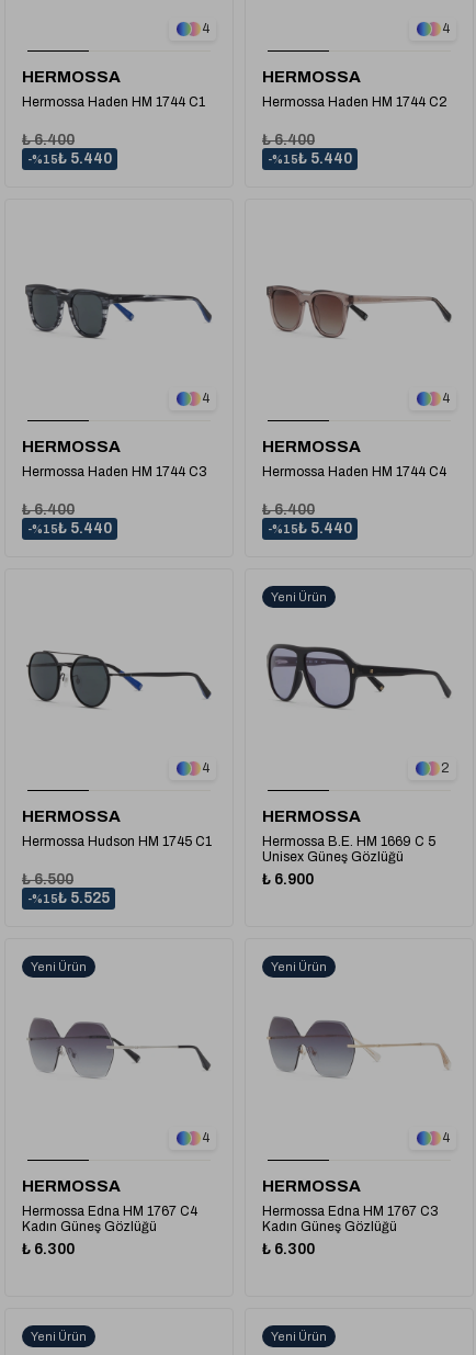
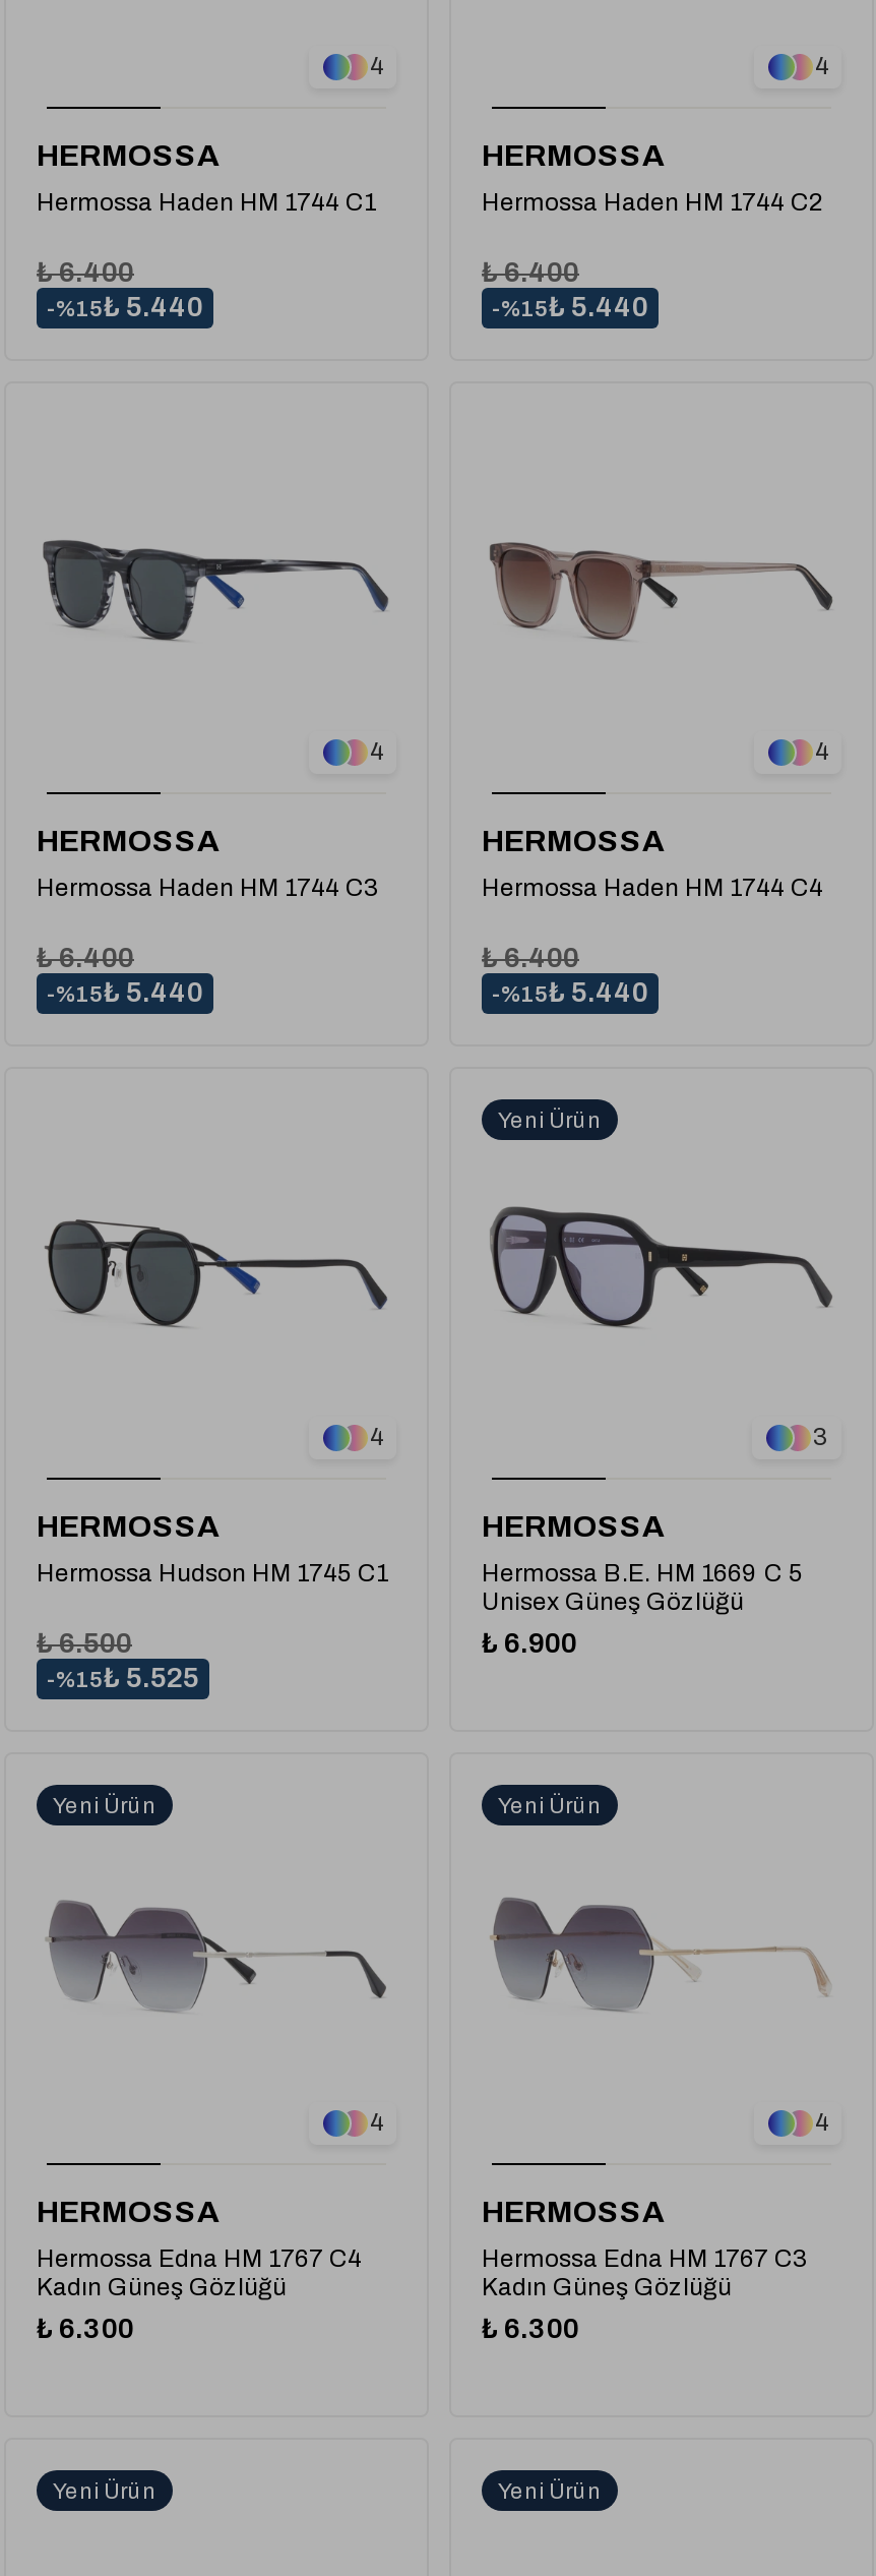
[441,760,450,776] 2 -> [813,1423,829,1451] 3

